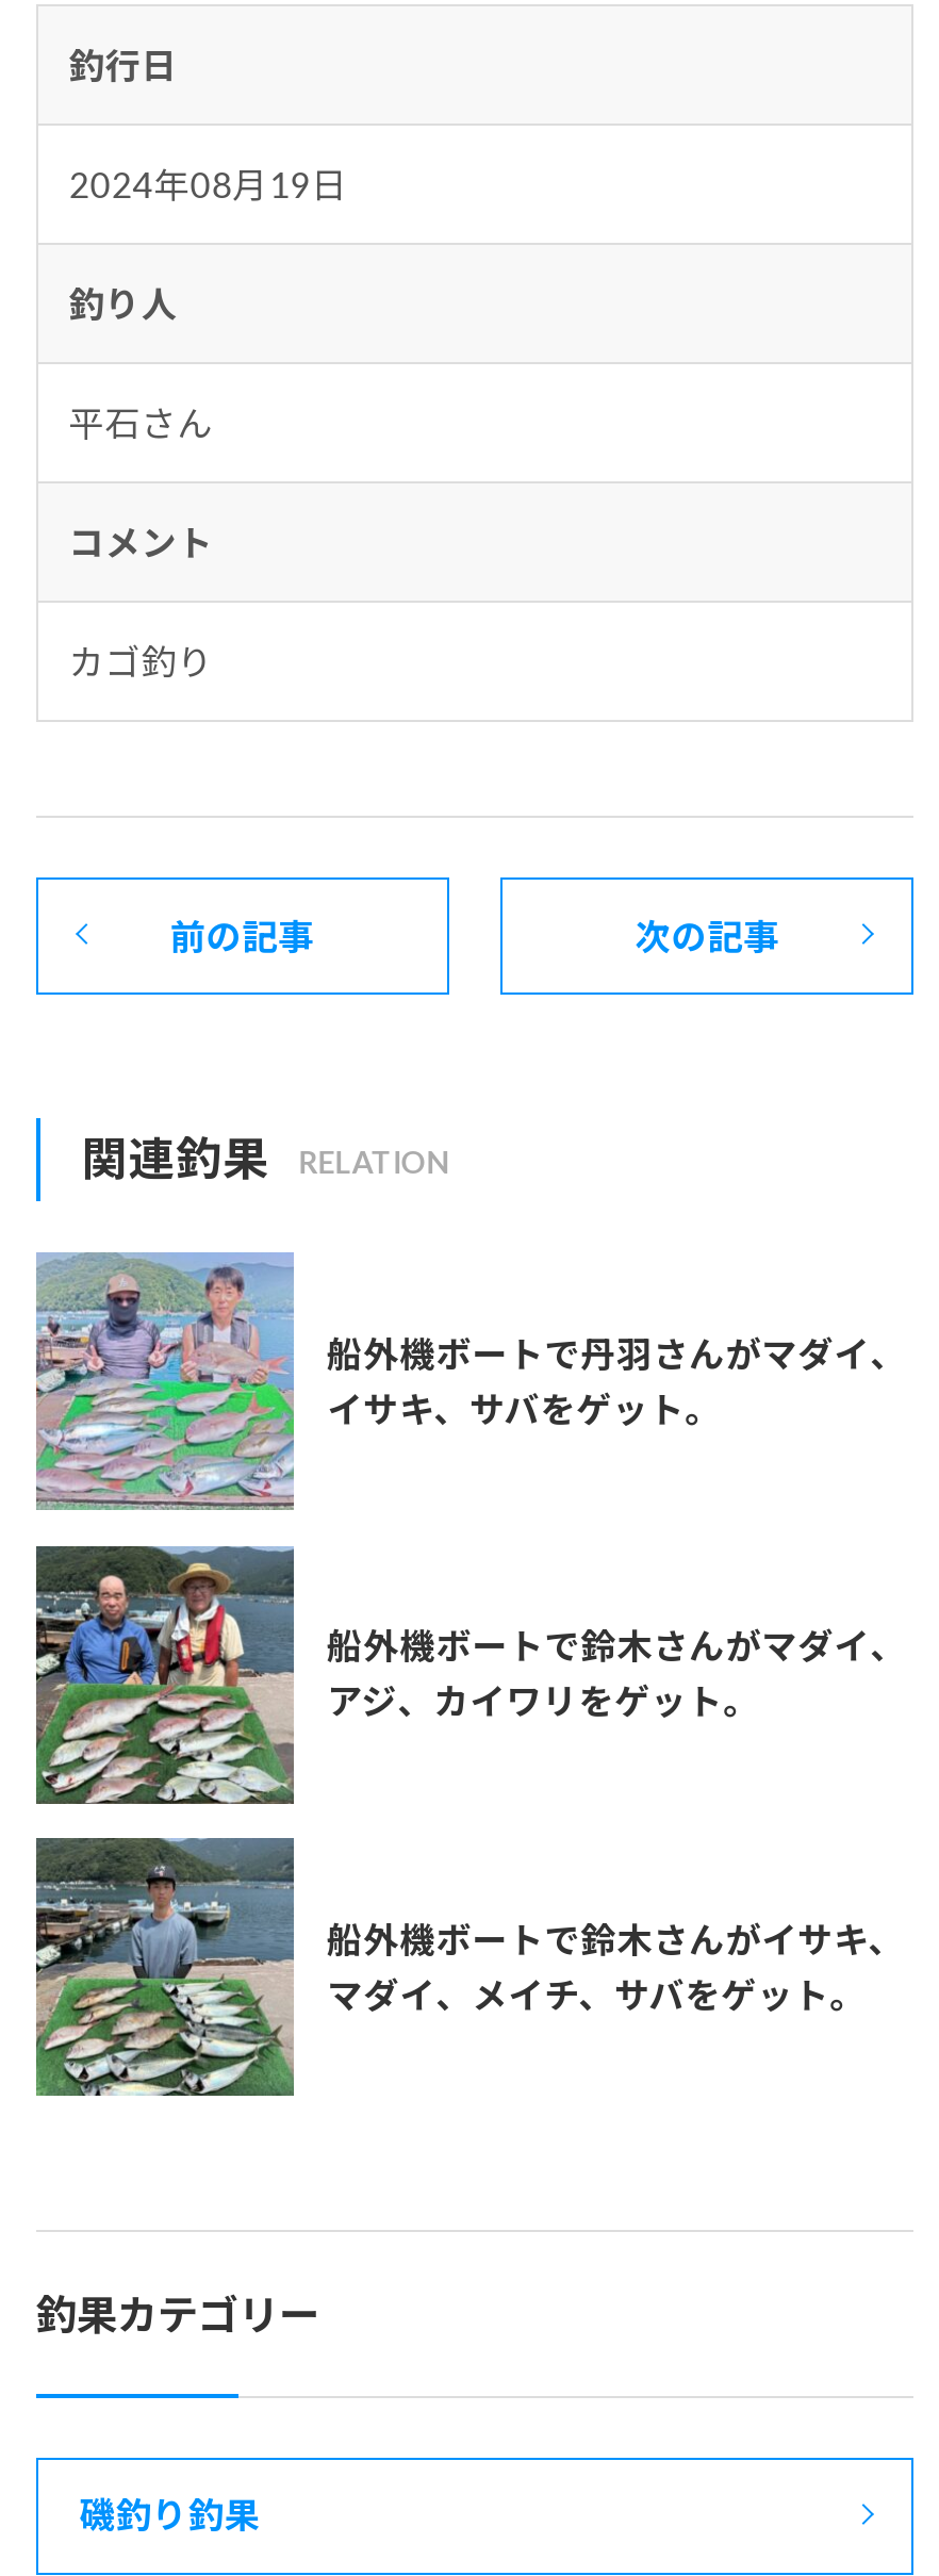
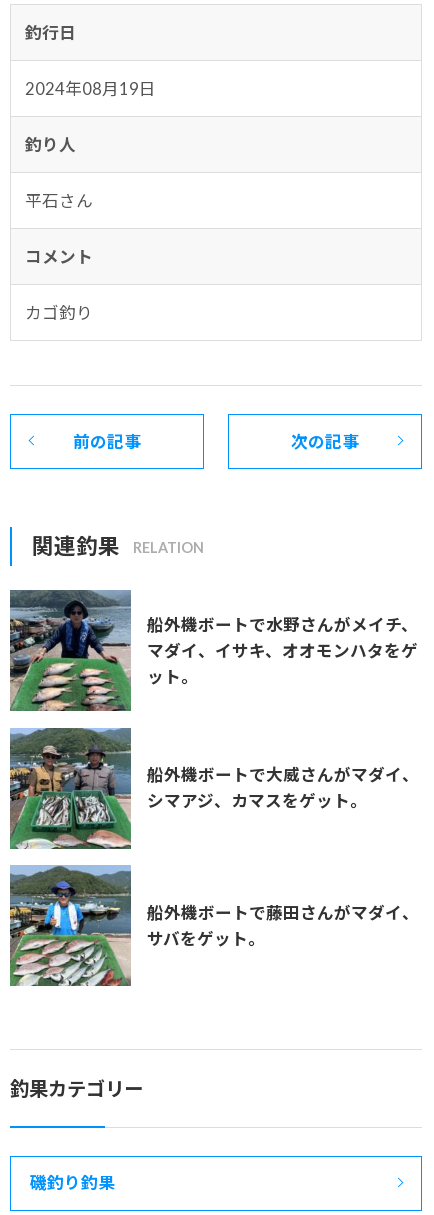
[34,1252,906,1512] [image] | 船外機ボートで丹羽さんがマダイ、 | イサキ、サバをゲット。 -> [9,589,418,712] [image] | 船外機ボートで水野さんがメイチ、 | マダイ、イサキ、オオモンハタをゲ | ット。
[34,1544,906,1806] [image] | 船外機ボートで鈴木さんがマダイ、 | アジ、カイワリをゲット。 -> [9,727,419,849] [image] | 船外機ボートで大威さんがマダイ、 | シマアジ、カマスをゲット。
[34,1836,904,2098] [image] | 船外機ボートで鈴木さんがイサキ、 | マダイ、メイチ、サバをゲット。 -> [9,865,419,987] [image] | 船外機ボートで藤田さんがマダイ、 | サバをゲット。

